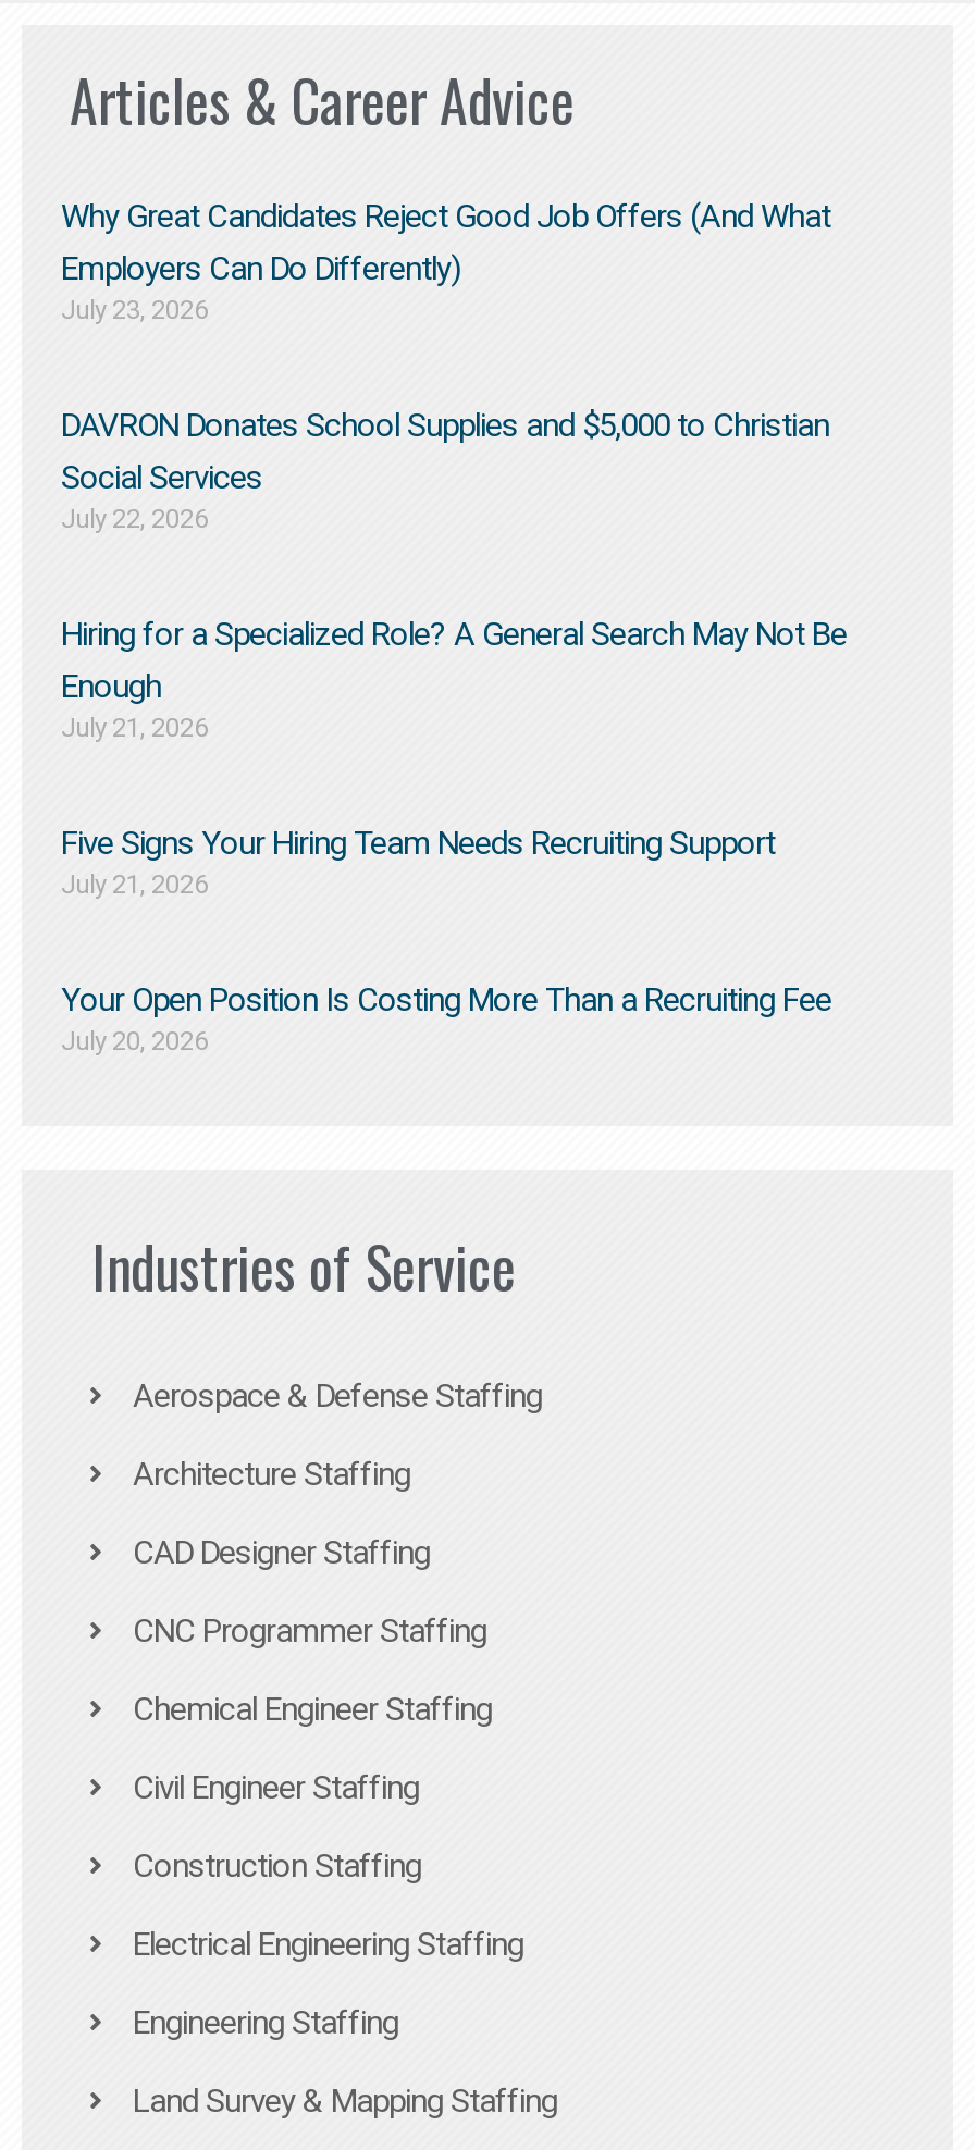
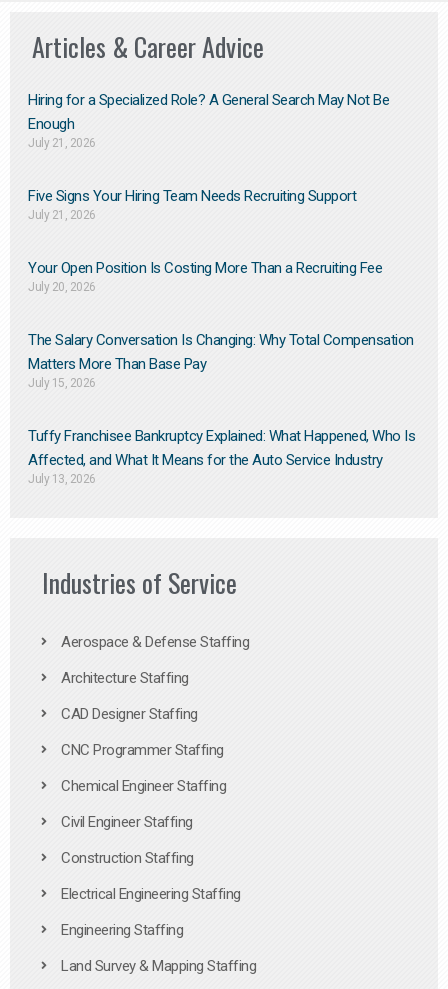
[61,196,830,534] Why Great Candidates Reject Good Job Offers (And What | Employers Can Do Differently) | July 23, 2026 | DAVRON Donates School Supplies and $5,000 to Christian | Social Services | July 22, 2026 -> none
moved [61,614,847,1056] -> [28,91,389,294]: Hiring for a Specialized Role? A General Search May Not Be | Enough | July 21, 2026 | Five Signs Your Hiring Team Needs Recruiting Support | July 21, 2026 | Your Open Position Is Costing More Than a Recruiting Fee | July 20, 2026
none -> [28,331,415,486] The Salary Conversation Is Changing: Why Total Compensation | Matters More Than Base Pay | July 15, 2026 | Tuffy Franchisee Bankruptcy Explained: What Happened, Who Is | Affected, and What It Means for the Auto Service Industry | July 13, 2026

